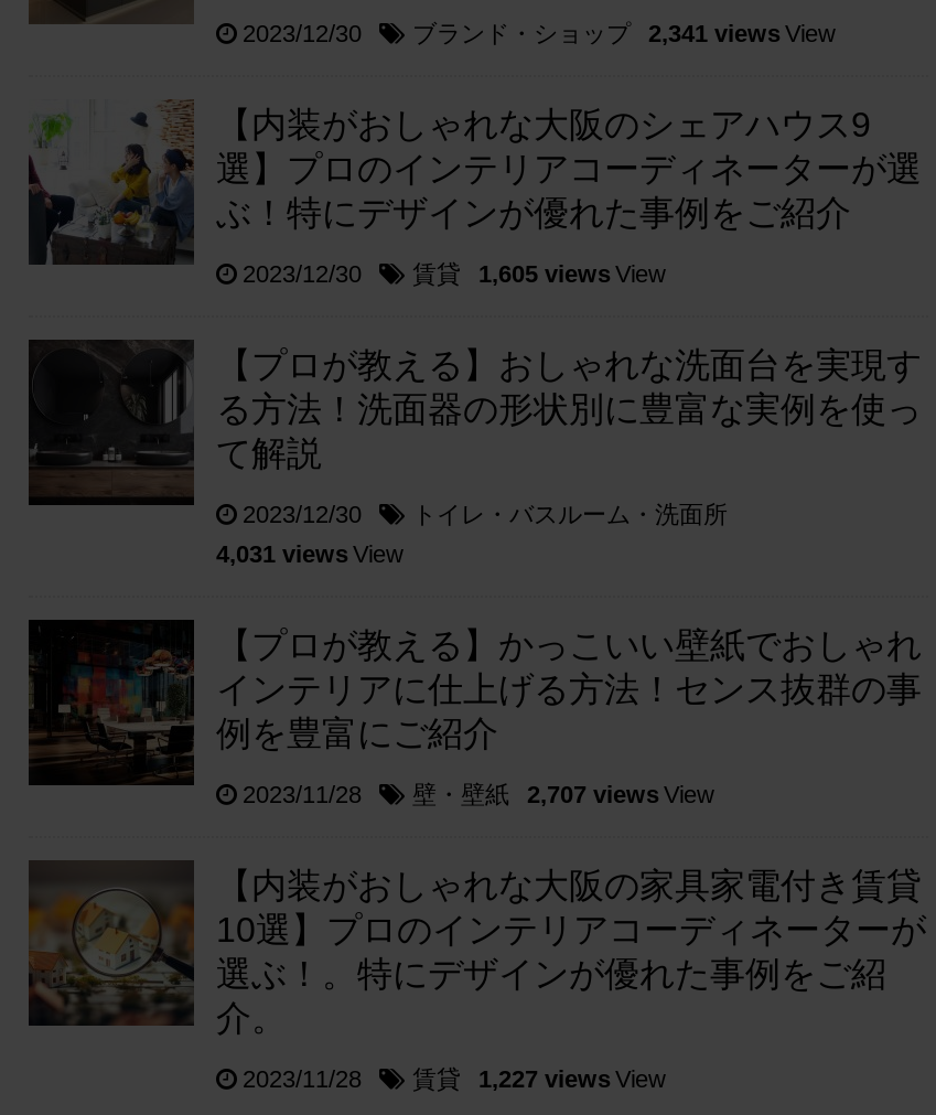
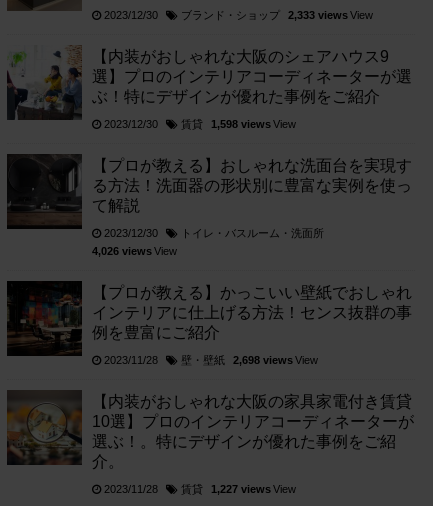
[236,20,836,47] 2023/12/30 ブランド・ショップ 2,341 views View -> [101,9,373,21] 2023/12/30 ブランド・ショップ 2,333 views View
[236,260,666,288] 2023/12/30 賃貸 1,605 views View -> [101,118,296,130] 2023/12/30 賃貸 1,598 views View
[216,541,404,568] 4,031 views View -> [92,245,177,257] 4,026 views View
[236,781,714,808] 2023/11/28 壁・壁紙 2,707 views View -> [101,354,318,366] 2023/11/28 壁・壁紙 2,698 views View

